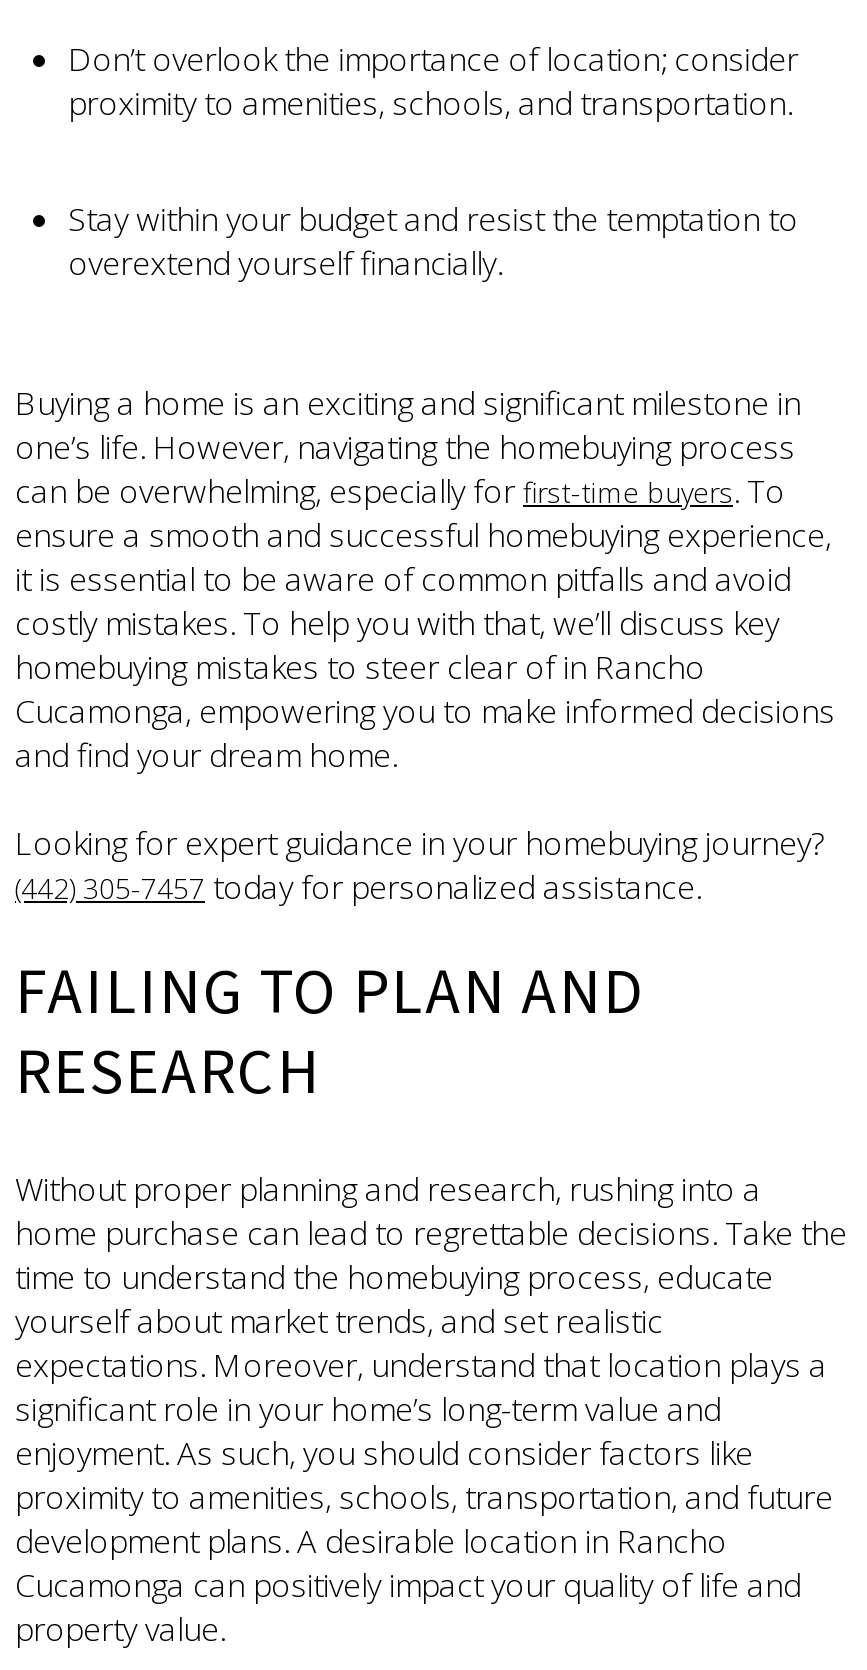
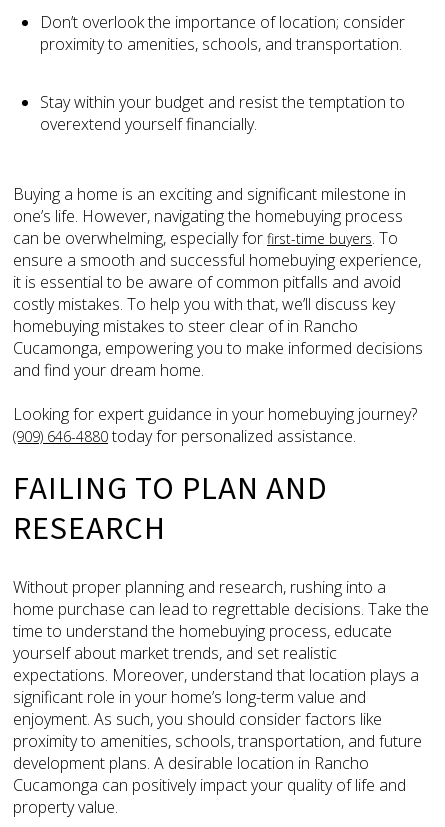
[15,865,701,909] (442) 305-7457 today for personalized assistance. -> [13,425,356,447] (909) 646-4880 today for personalized assistance.

